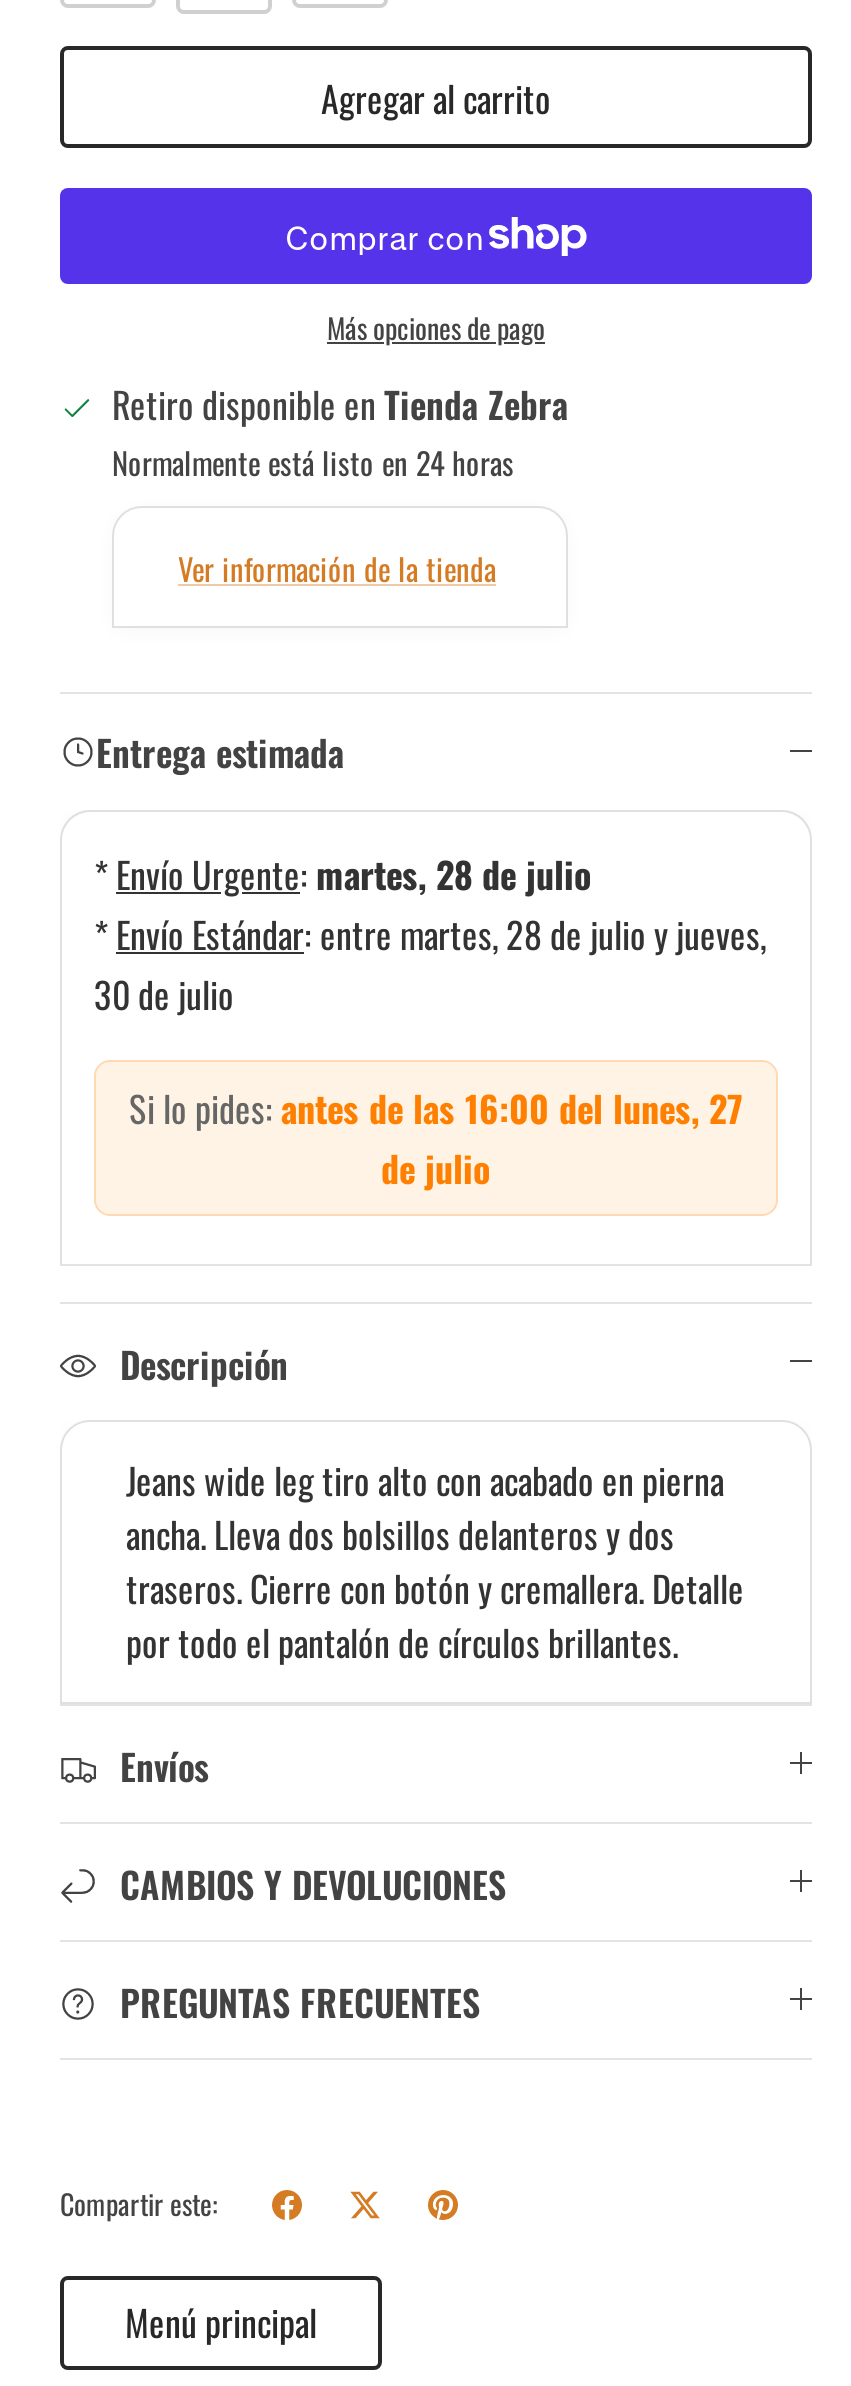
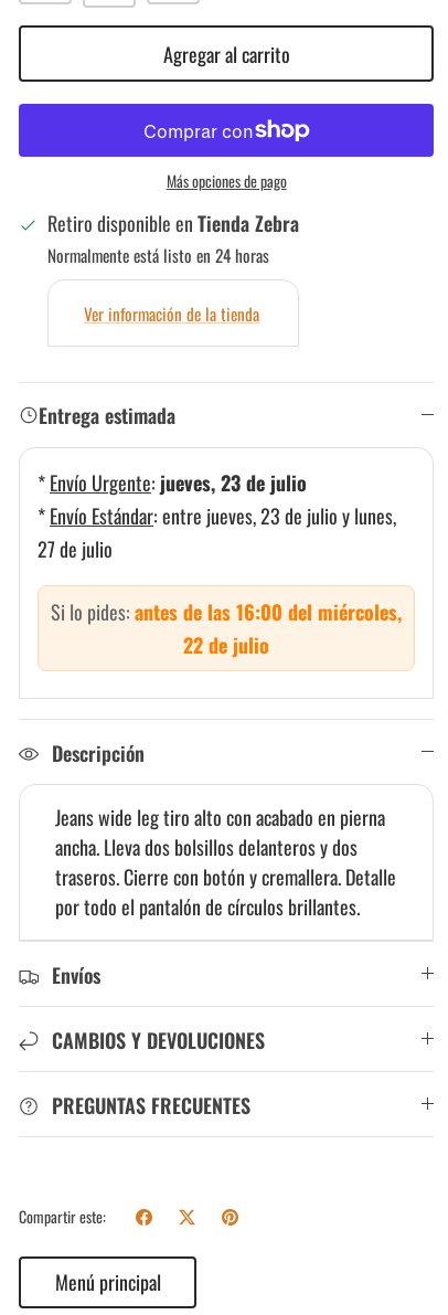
[94,848,766,1020] * Envío Urgente: martes, 28 de julio | * Envío Estándar: entre martes, 28 de julio y jueves, | 30 de julio -> [38,468,396,563] * Envío Urgente: jueves, 23 de julio | * Envío Estándar: entre jueves, 23 de julio y lunes, | 27 de julio
[129,1082,743,1194] Si lo pides: antes de las 16:00 del lunes, 27 | de julio -> [51,597,402,659] Si lo pides: antes de las 16:00 del miércoles, | 22 de julio

